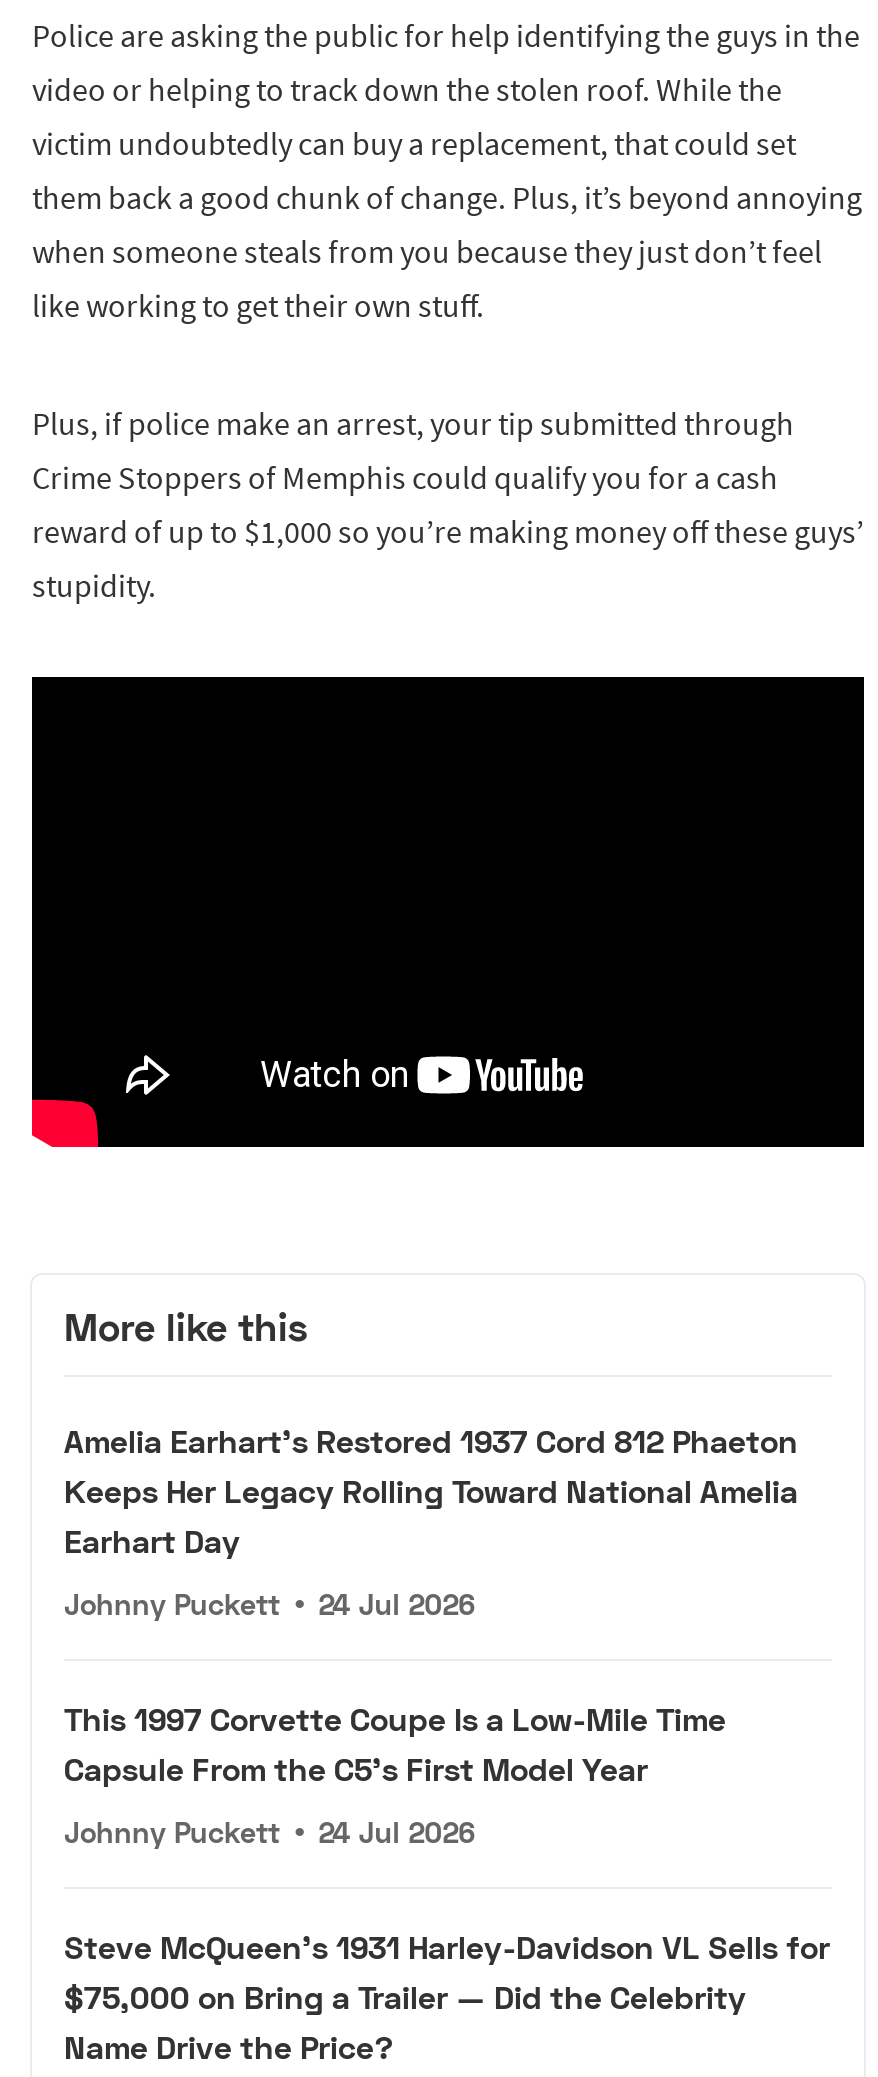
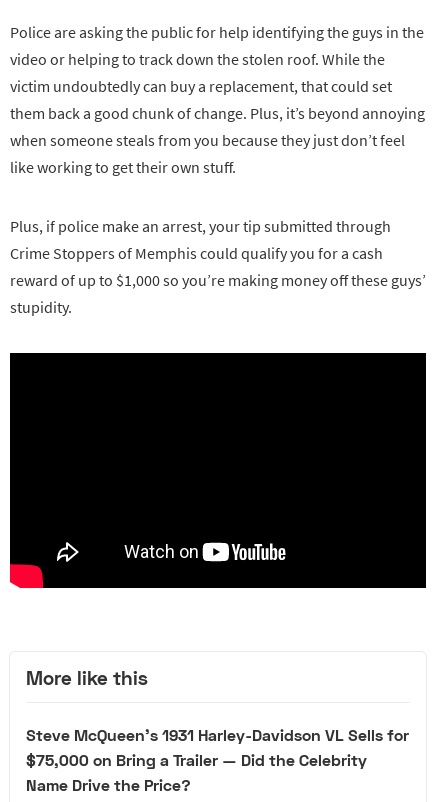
[64,1421,798,1849] Amelia Earhart's Restored 1937 Cord 812 Phaeton | Keeps Her Legacy Rolling Toward National Amelia | Earhart Day | Johnny Puckett • 24 Jul 2026 | This 1997 Corvette Coupe Is a Low-Mile Time | Capsule From the C5's First Model Year | Johnny Puckett • 24 Jul 2026 -> none

